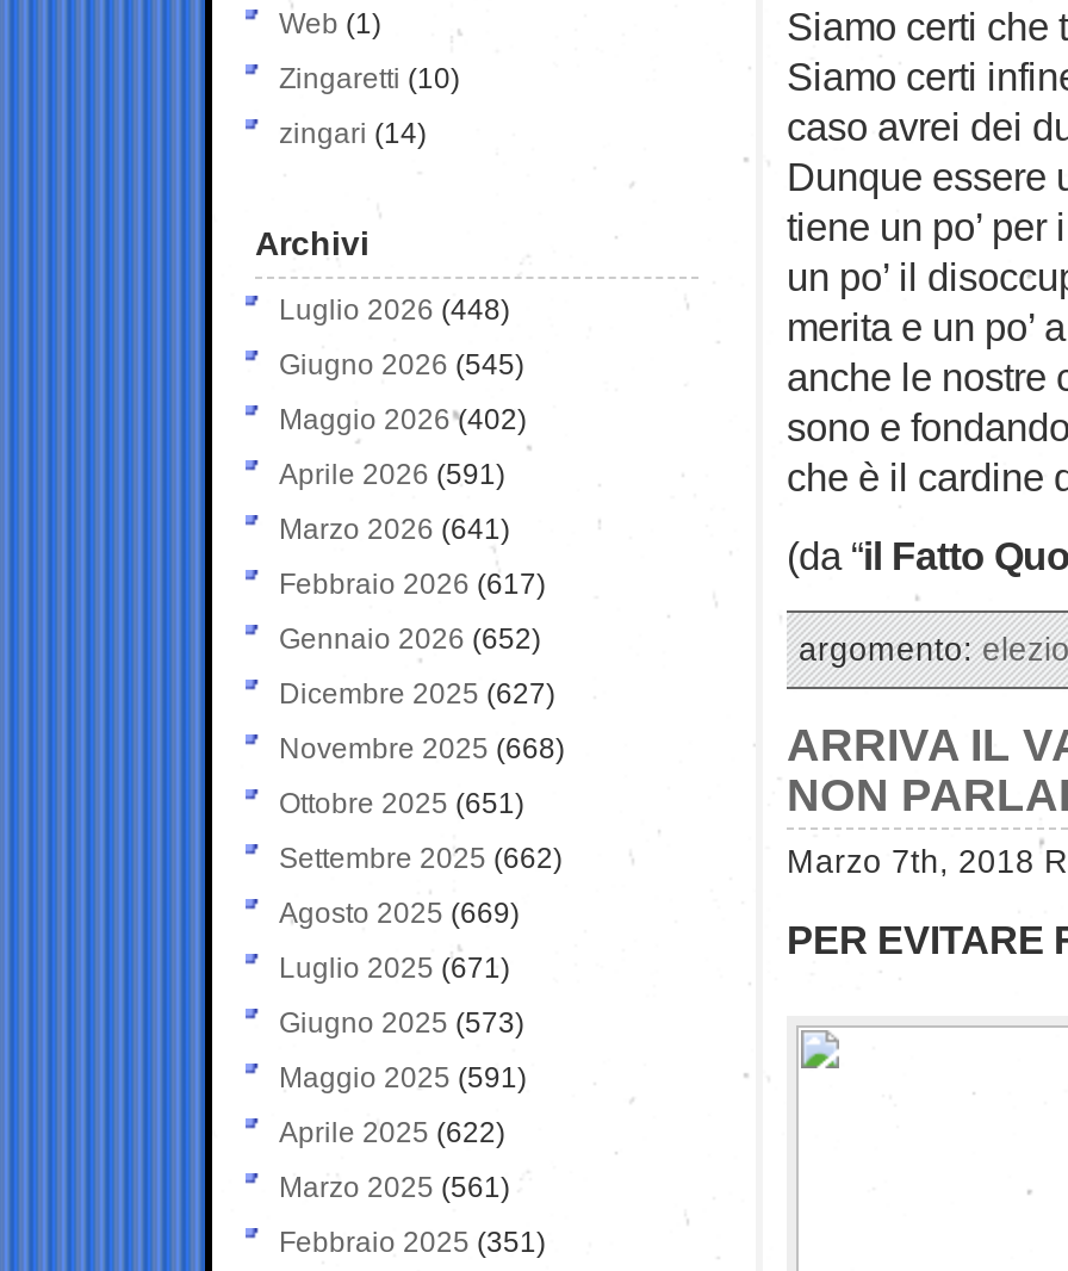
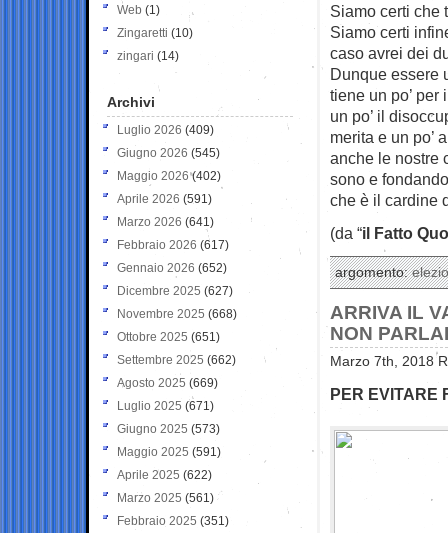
[279,293,510,326] Luglio 2026 (448) -> [117,123,214,137] Luglio 2026 (409)

